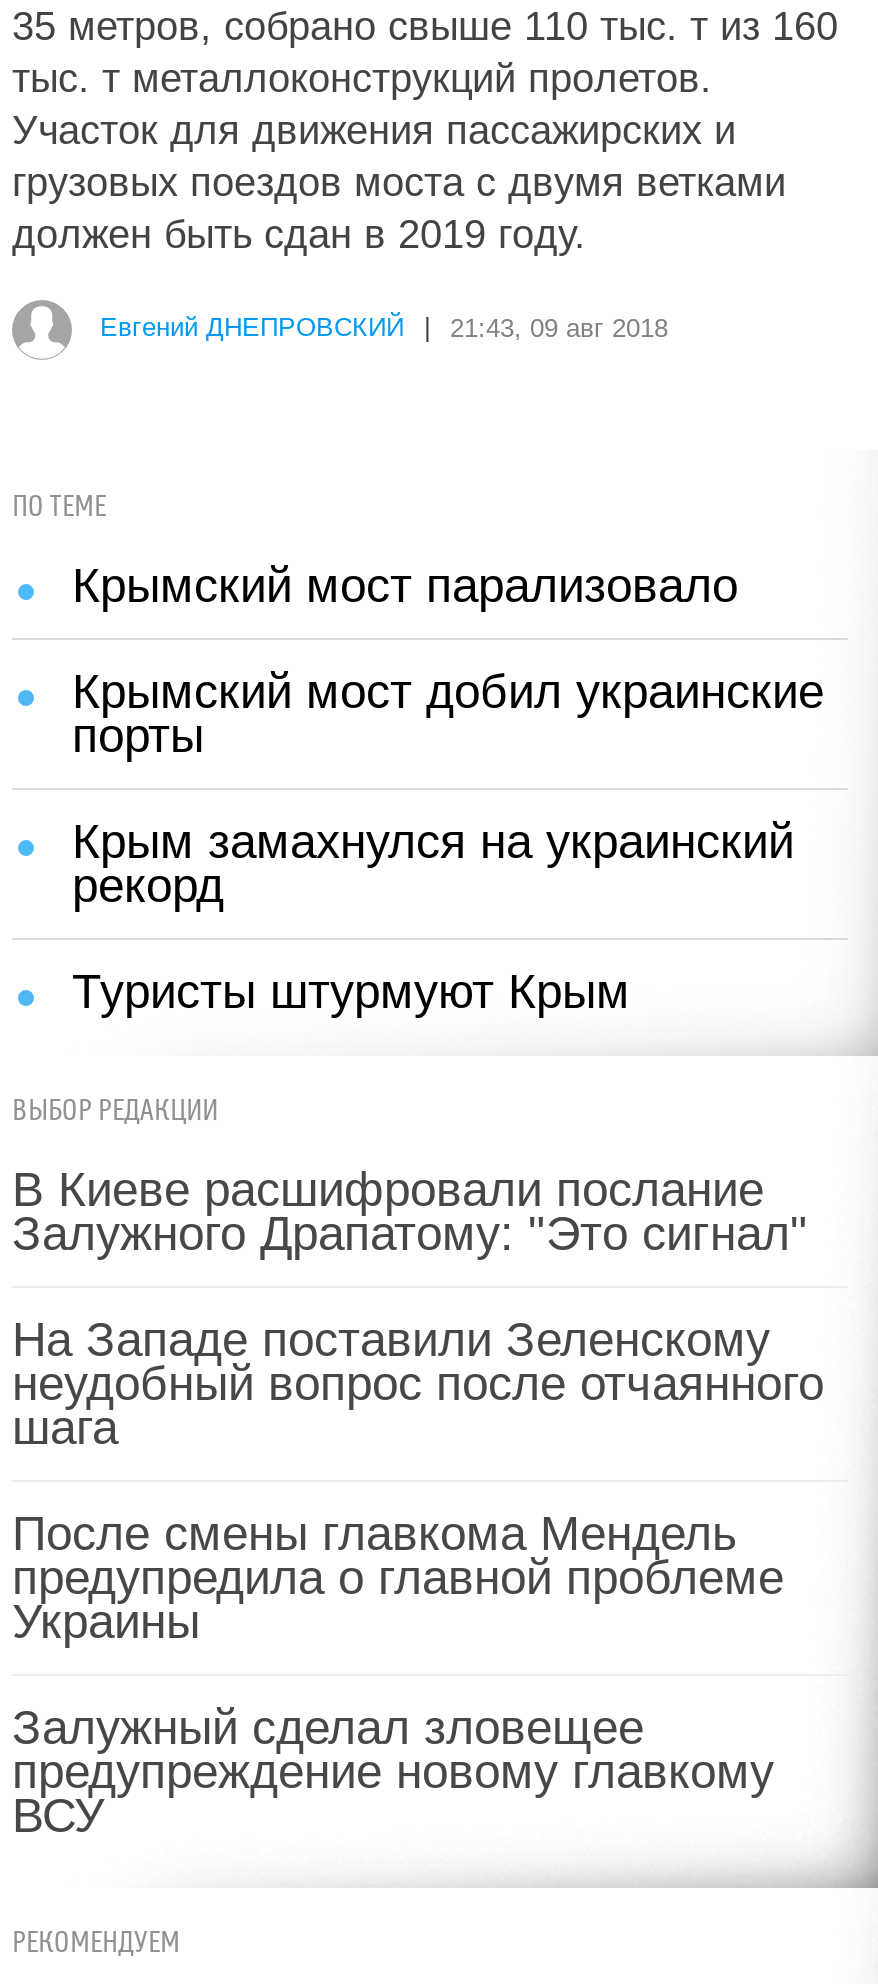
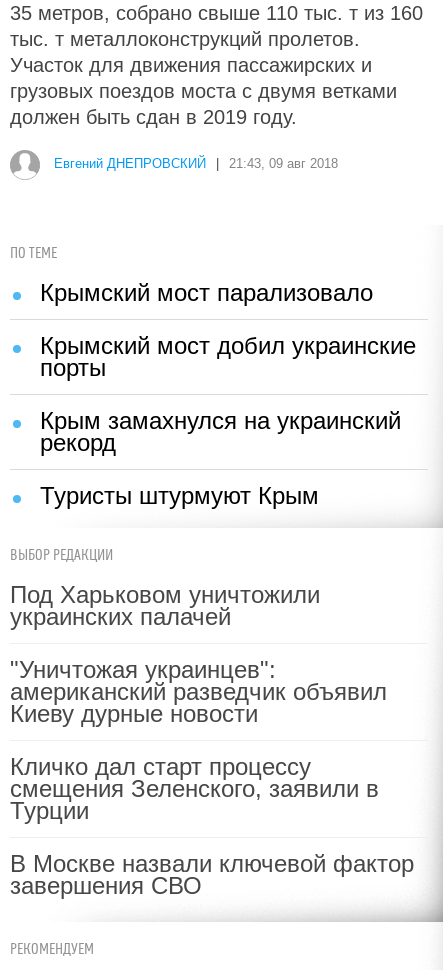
[12,1162,808,1260] В Киеве расшифровали послание | Залужного Драпатому: "Это сигнал" -> [10,581,320,630] Под Харьковом уничтожили | украинских палачей
[12,1312,824,1454] На Западе поставили Зеленскому | неудобный вопрос после отчаянного | шага -> [10,656,387,727] "Уничтожая украинцев": | американский разведчик объявил | Киеву дурные новости
[12,1506,784,1648] После смены главкома Мендель | предупредила о главной проблеме | Украины -> [10,753,379,824] Кличко дал старт процессу | смещения Зеленского, заявили в | Турции
[12,1700,774,1842] Залужный сделал зловещее | предупреждение новому главкому | ВСУ -> [10,850,414,899] В Москве назвали ключевой фактор | завершения СВО

